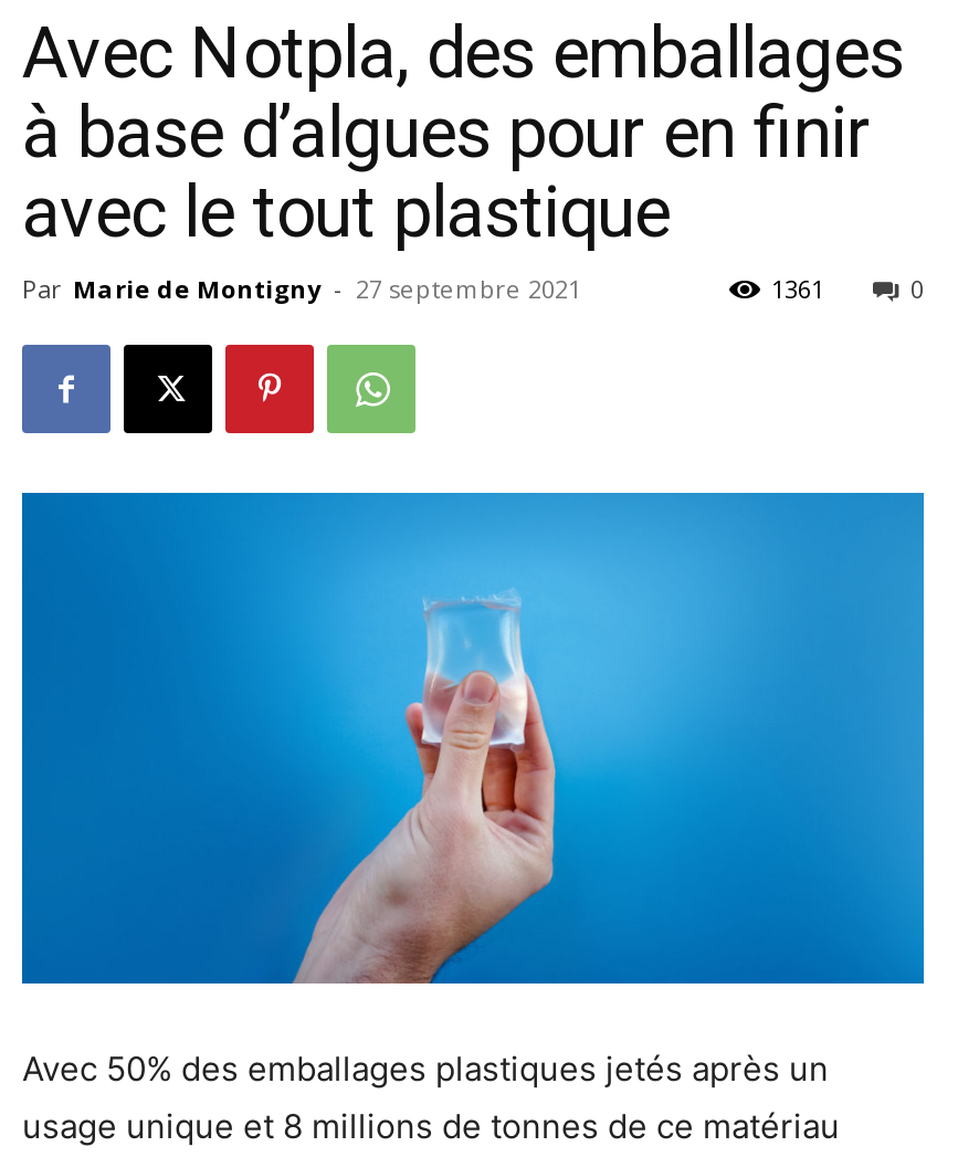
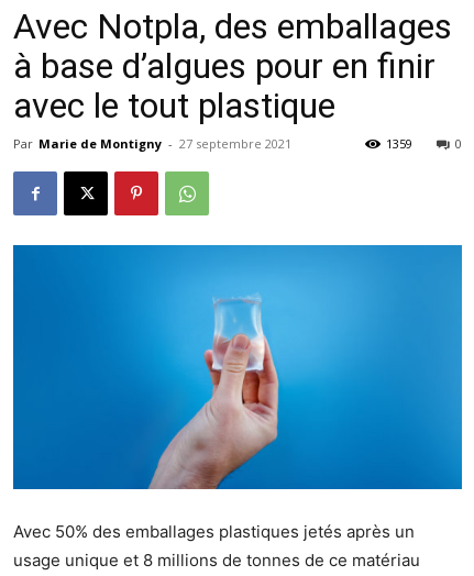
[771,272,824,305] 1361 -> [386,135,412,152] 1359

